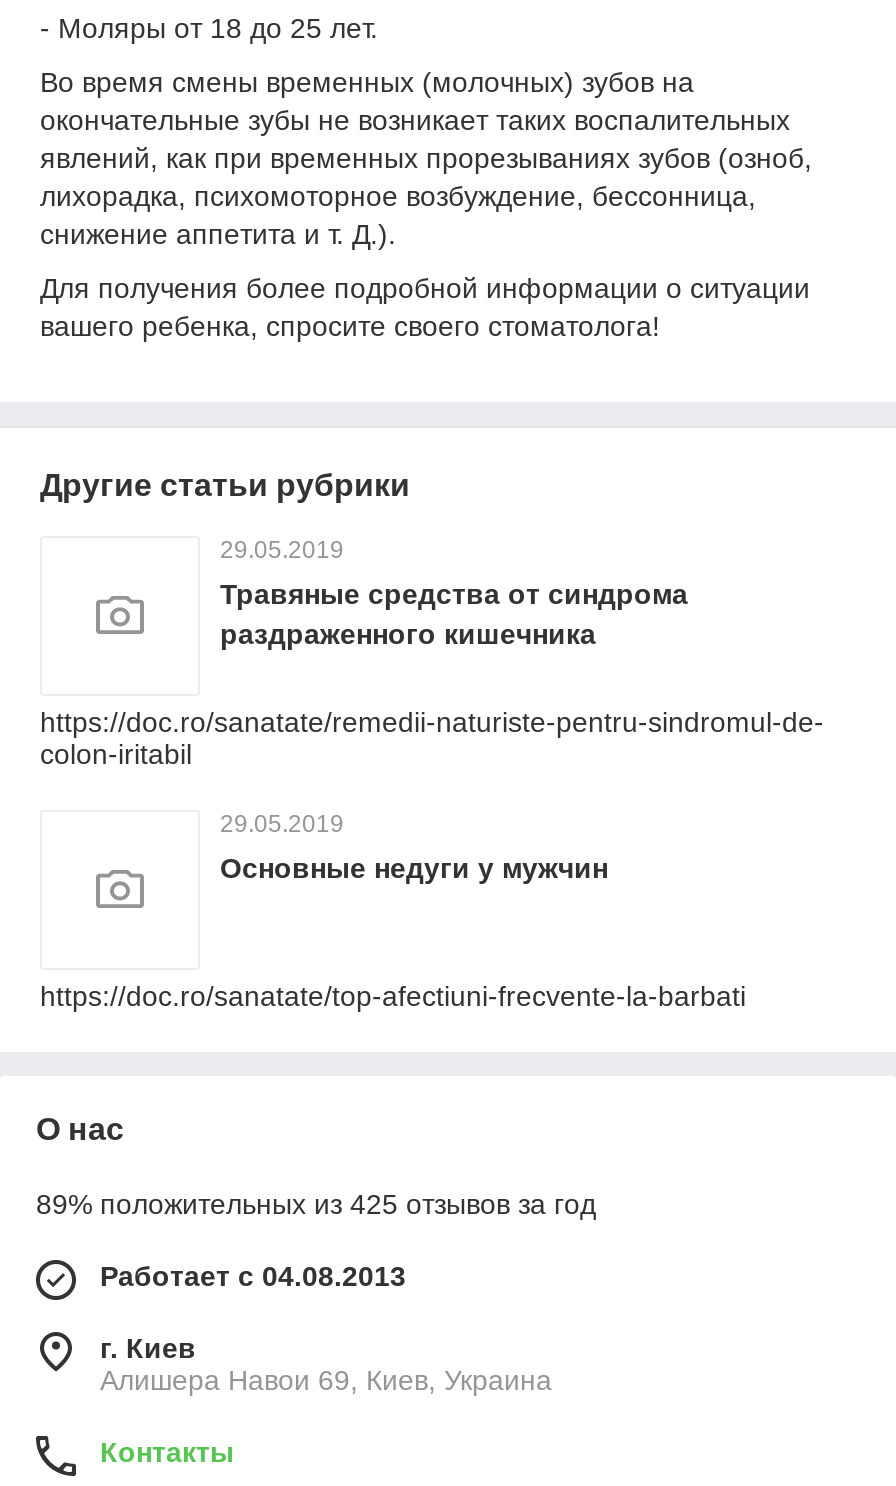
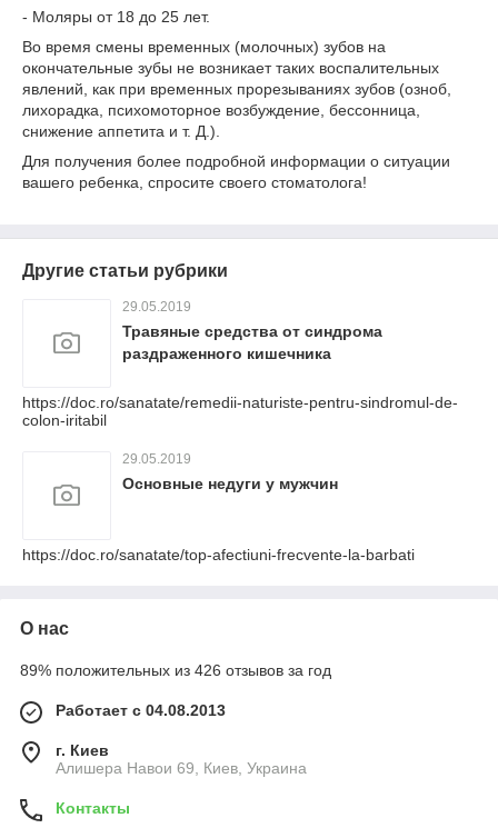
[36,1188,596,1220] 89% положительных из 425 отзывов за год -> [20,661,331,679] 89% положительных из 426 отзывов за год

